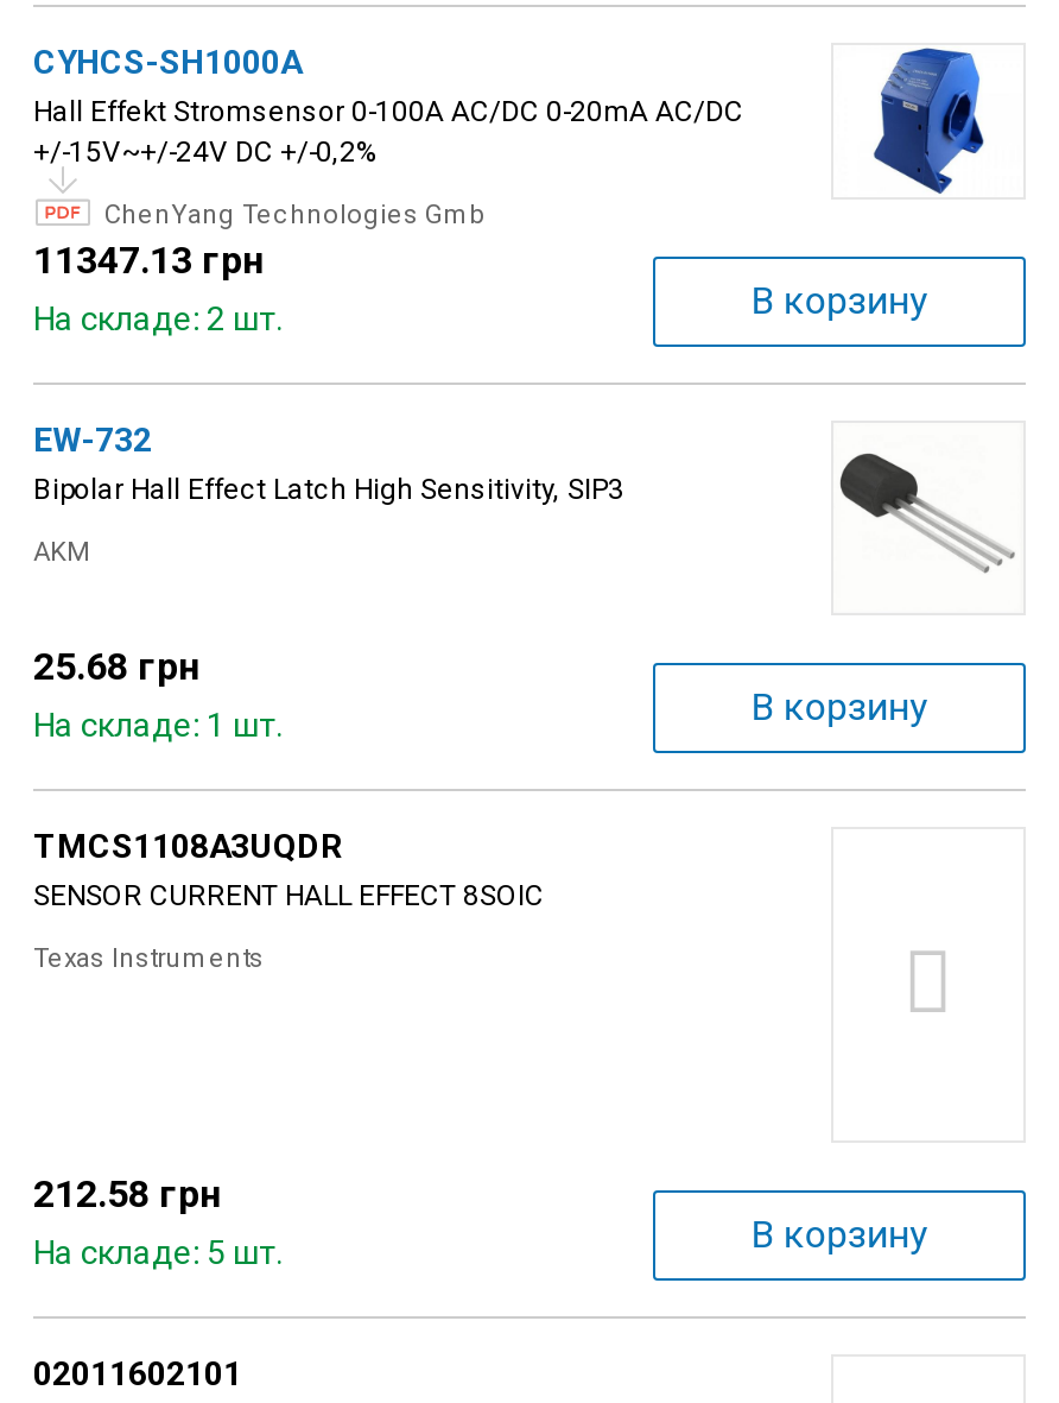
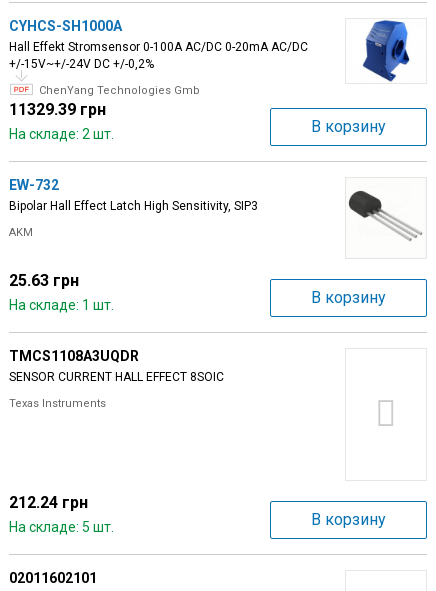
[33,238,264,283] 11347.13 грн -> [9,100,106,119] 11329.39 грн
[33,644,199,689] 25.68 грн -> [9,271,79,290] 25.63 грн
[33,1171,221,1216] 212.58 грн -> [9,493,88,512] 212.24 грн

